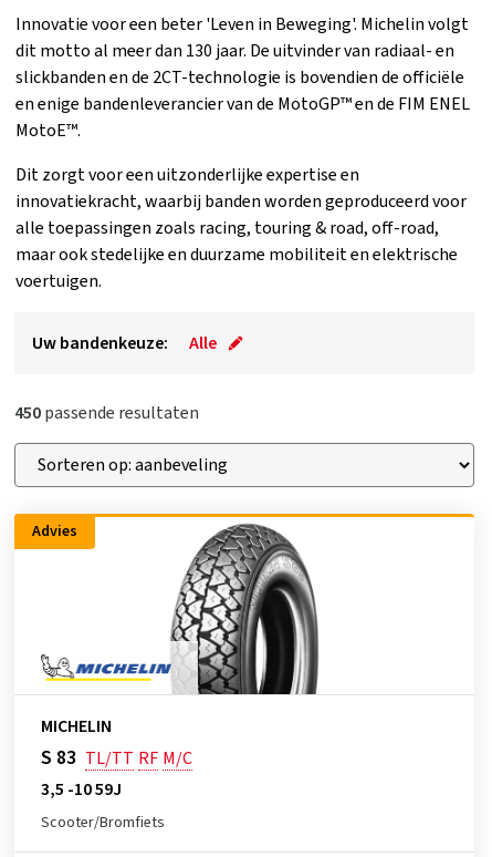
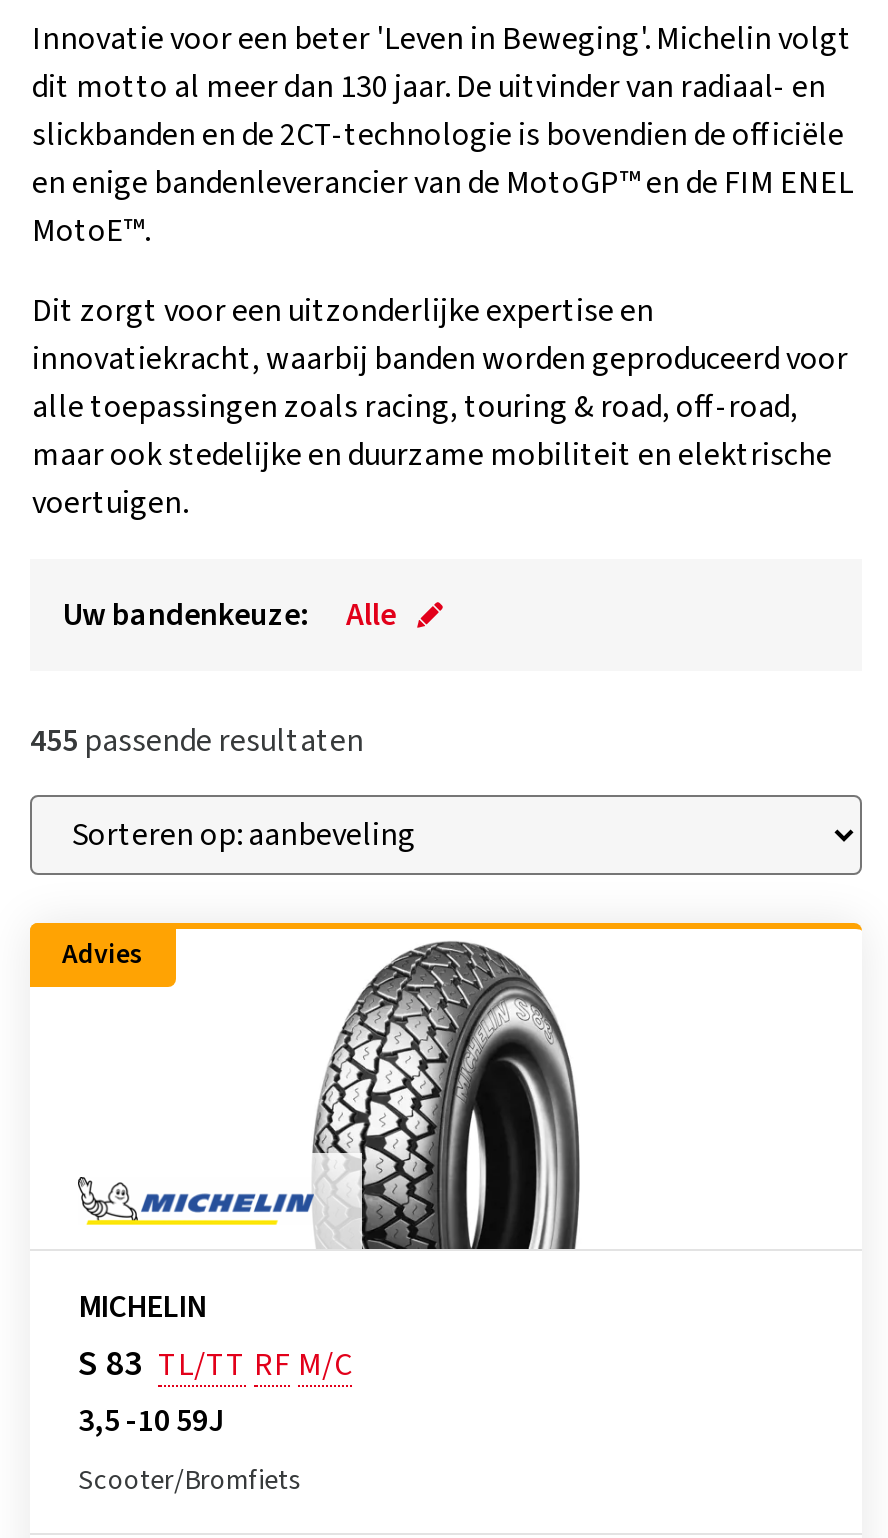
[14,401,199,425] 450 passende resultaten -> [30,719,364,763] 455 passende resultaten

